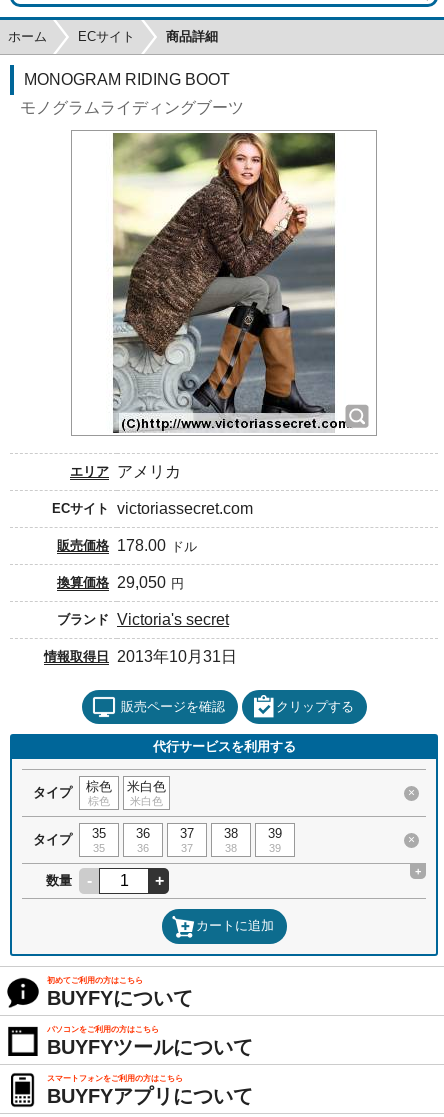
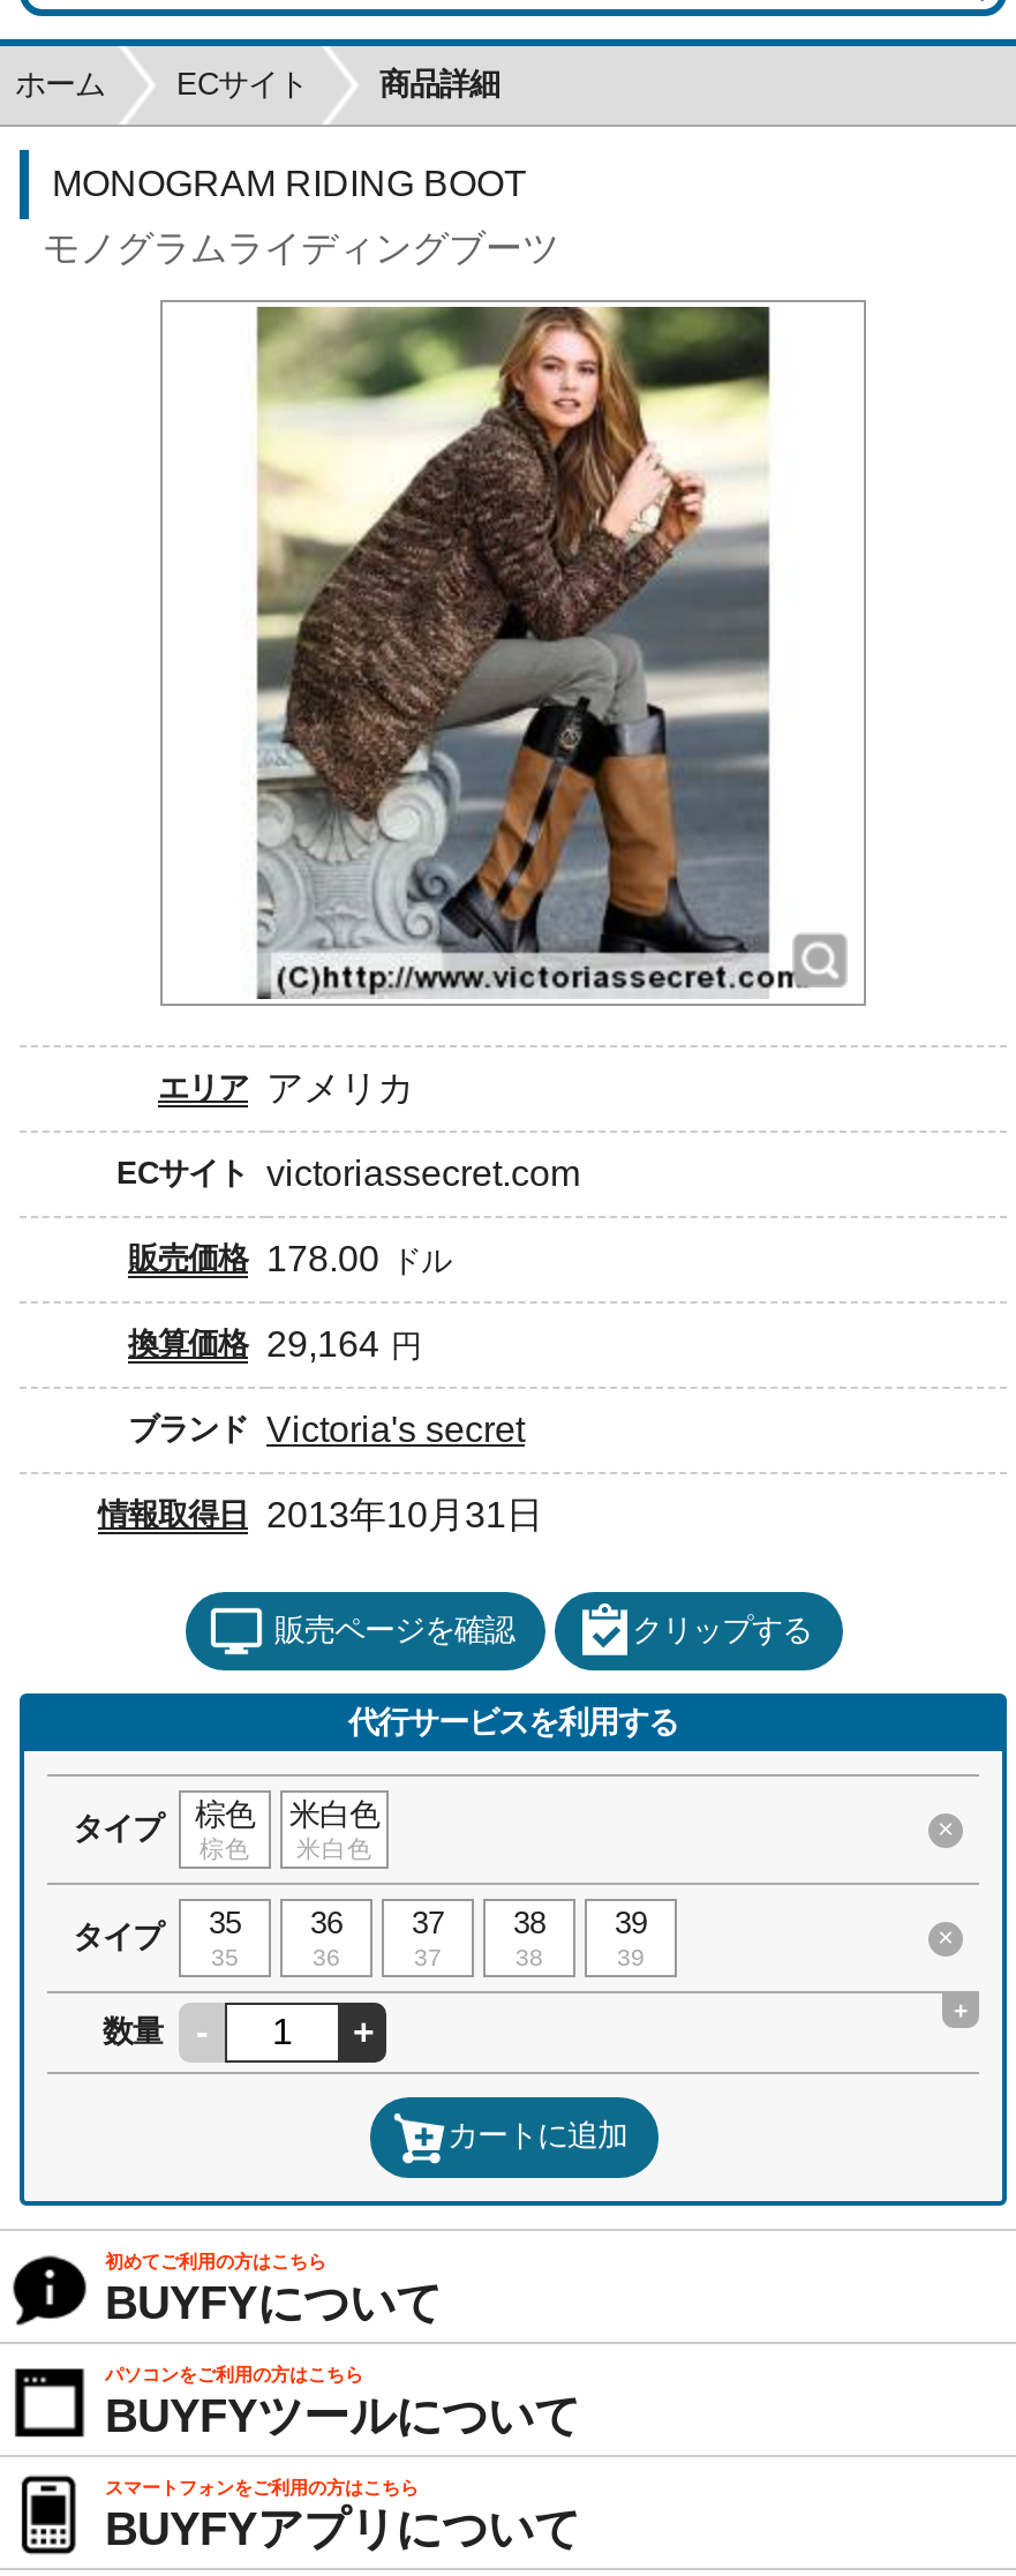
[57,574,184,591] 換算価格 29,050 円 -> [128,1324,421,1364] 換算価格 29,164 円

